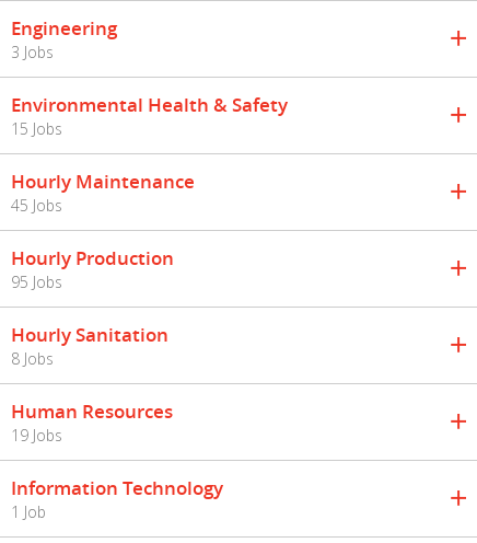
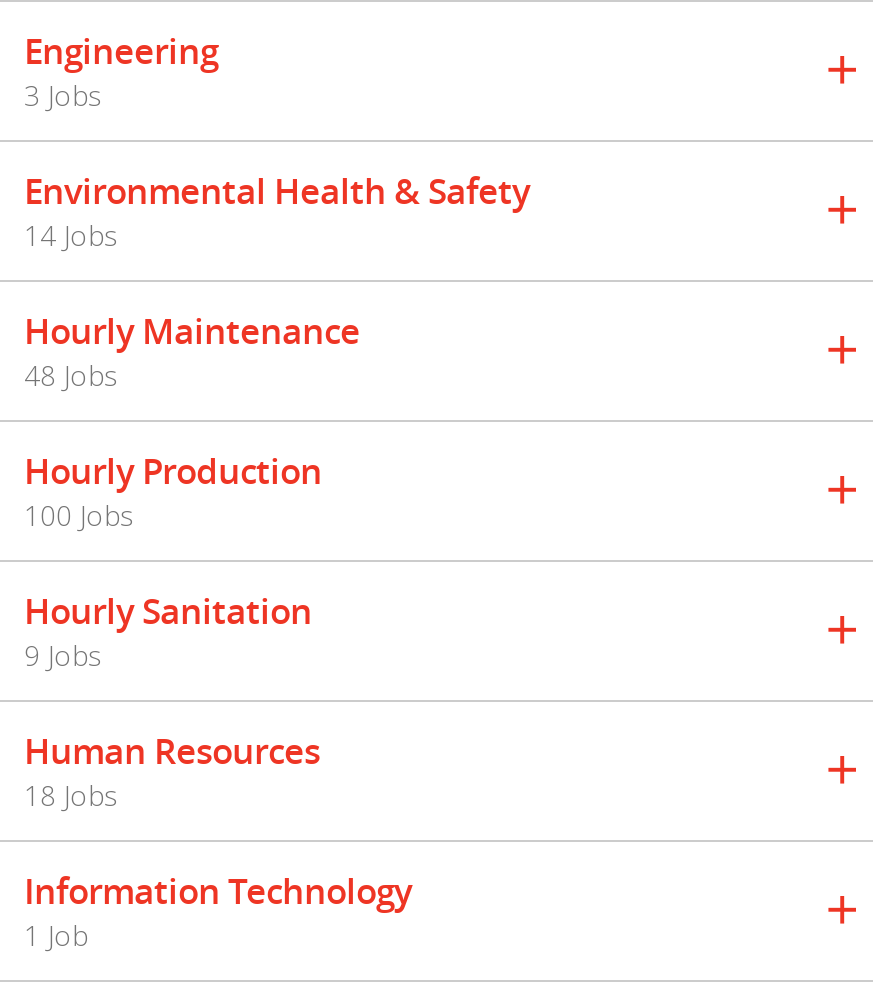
[11,118,62,139] 15 Jobs -> [24,216,118,254] 14 Jobs
[11,195,62,216] 45 Jobs -> [24,356,118,394] 48 Jobs
[11,271,62,292] 95 Jobs -> [24,496,134,534] 100 Jobs
[11,348,54,369] 8 Jobs -> [24,636,102,674] 9 Jobs
[11,424,62,445] 19 Jobs -> [24,775,118,813] 18 Jobs

